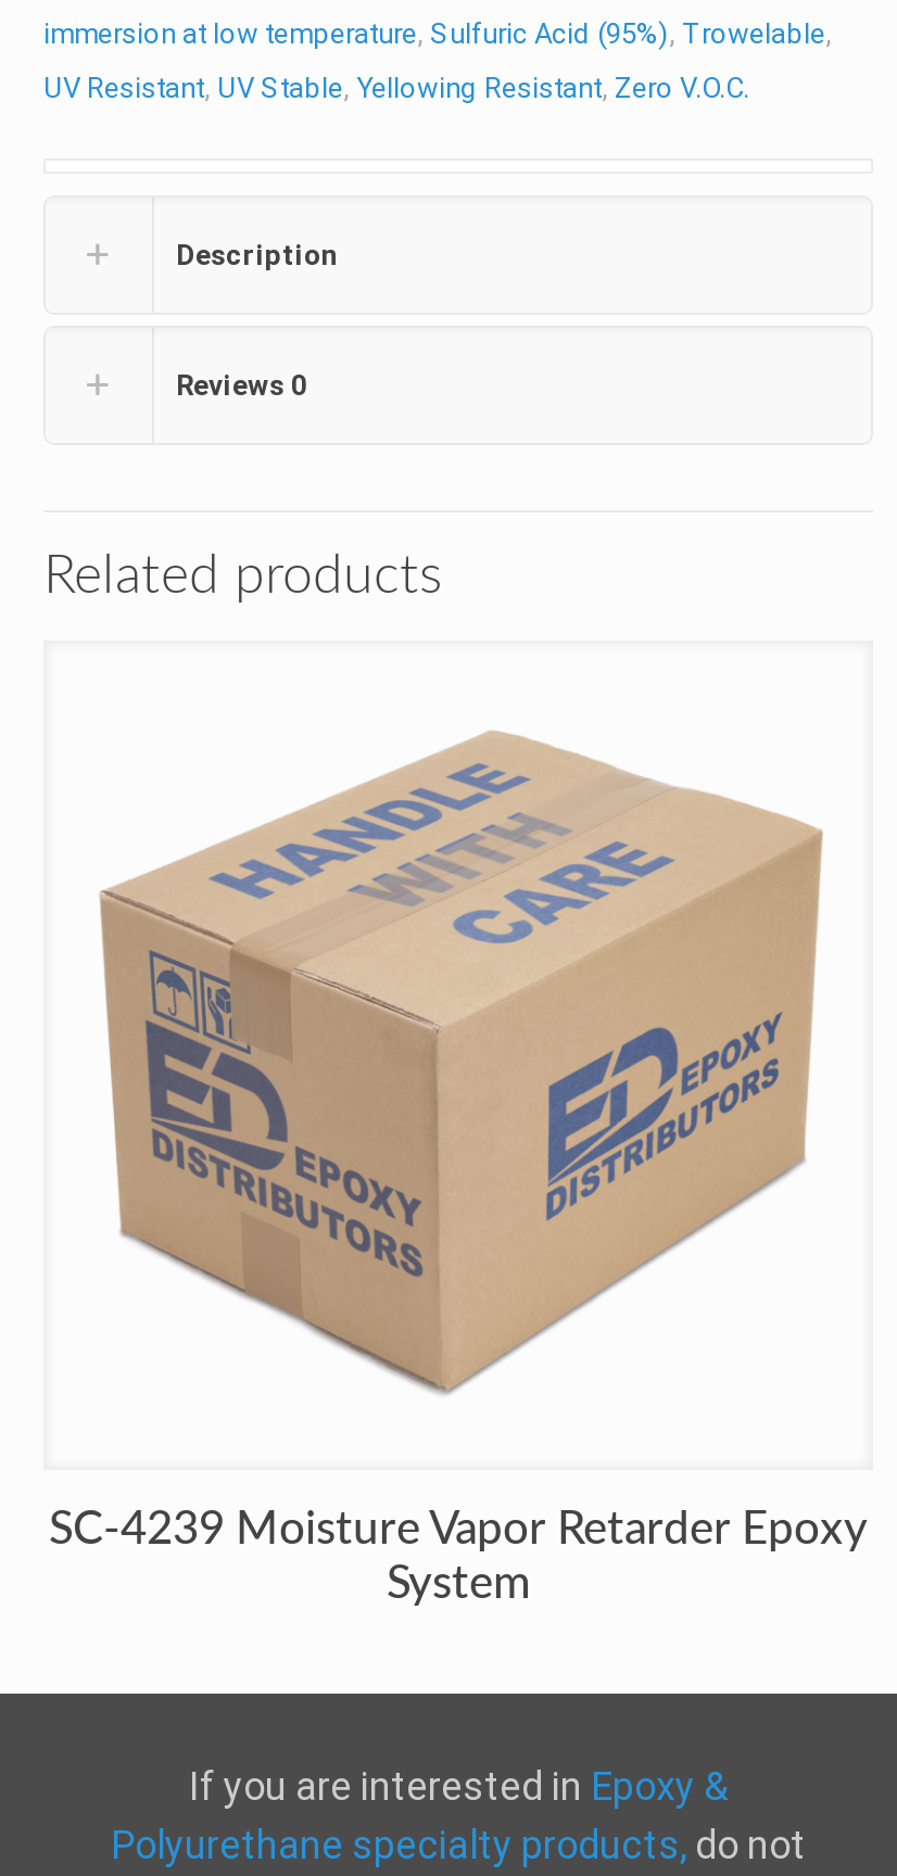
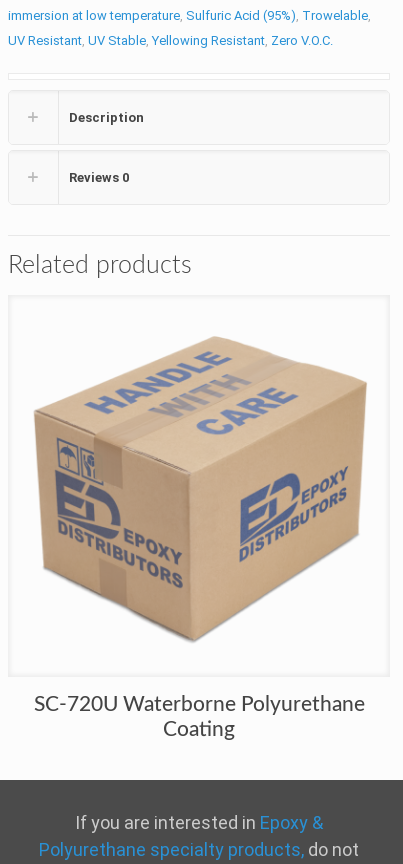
[49,1507,868,1607] SC-4239 Moisture Vapor Retarder Epoxy | System -> [33,694,364,740] SC-720U Waterborne Polyurethane | Coating

